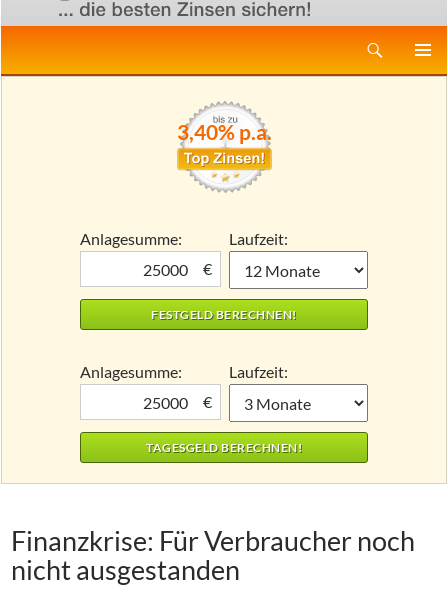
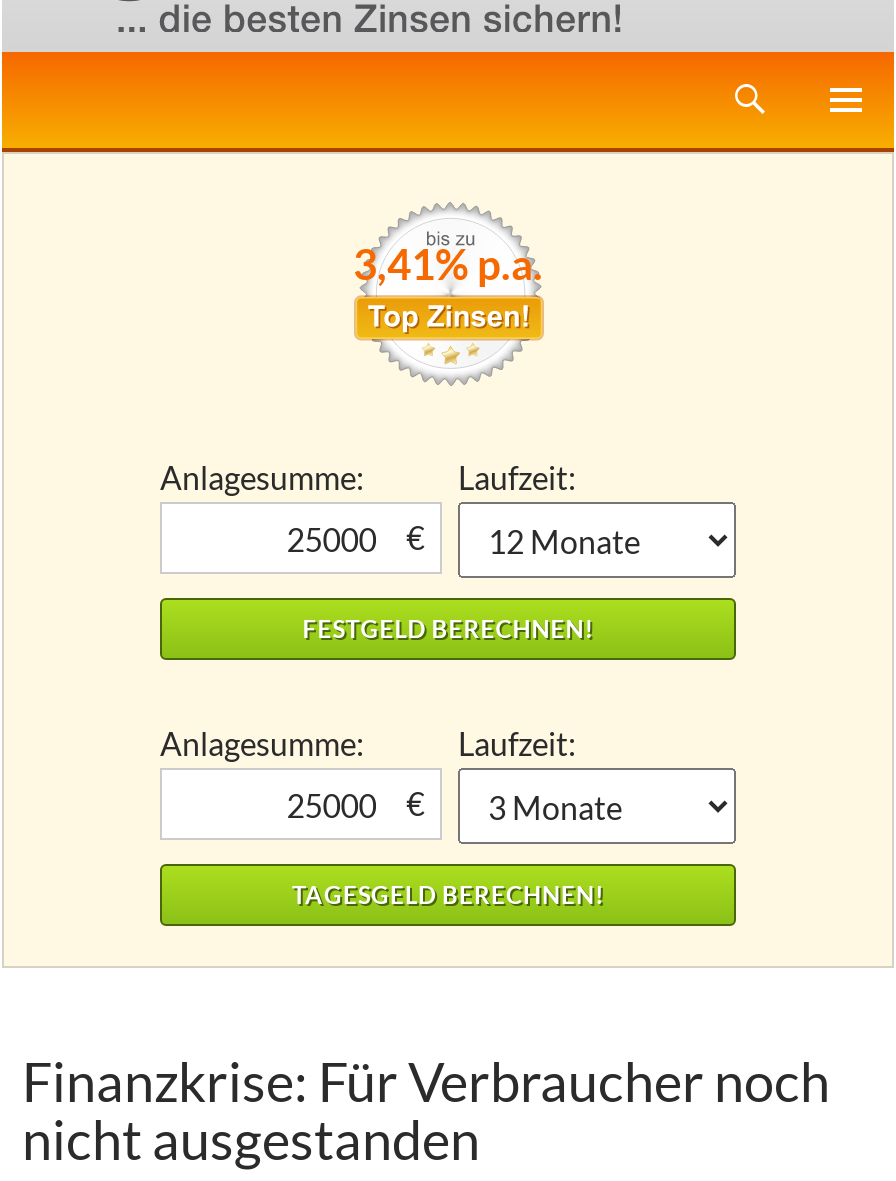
[176,119,271,144] 3,40% p.a. -> [353,237,543,287] 3,41% p.a.

